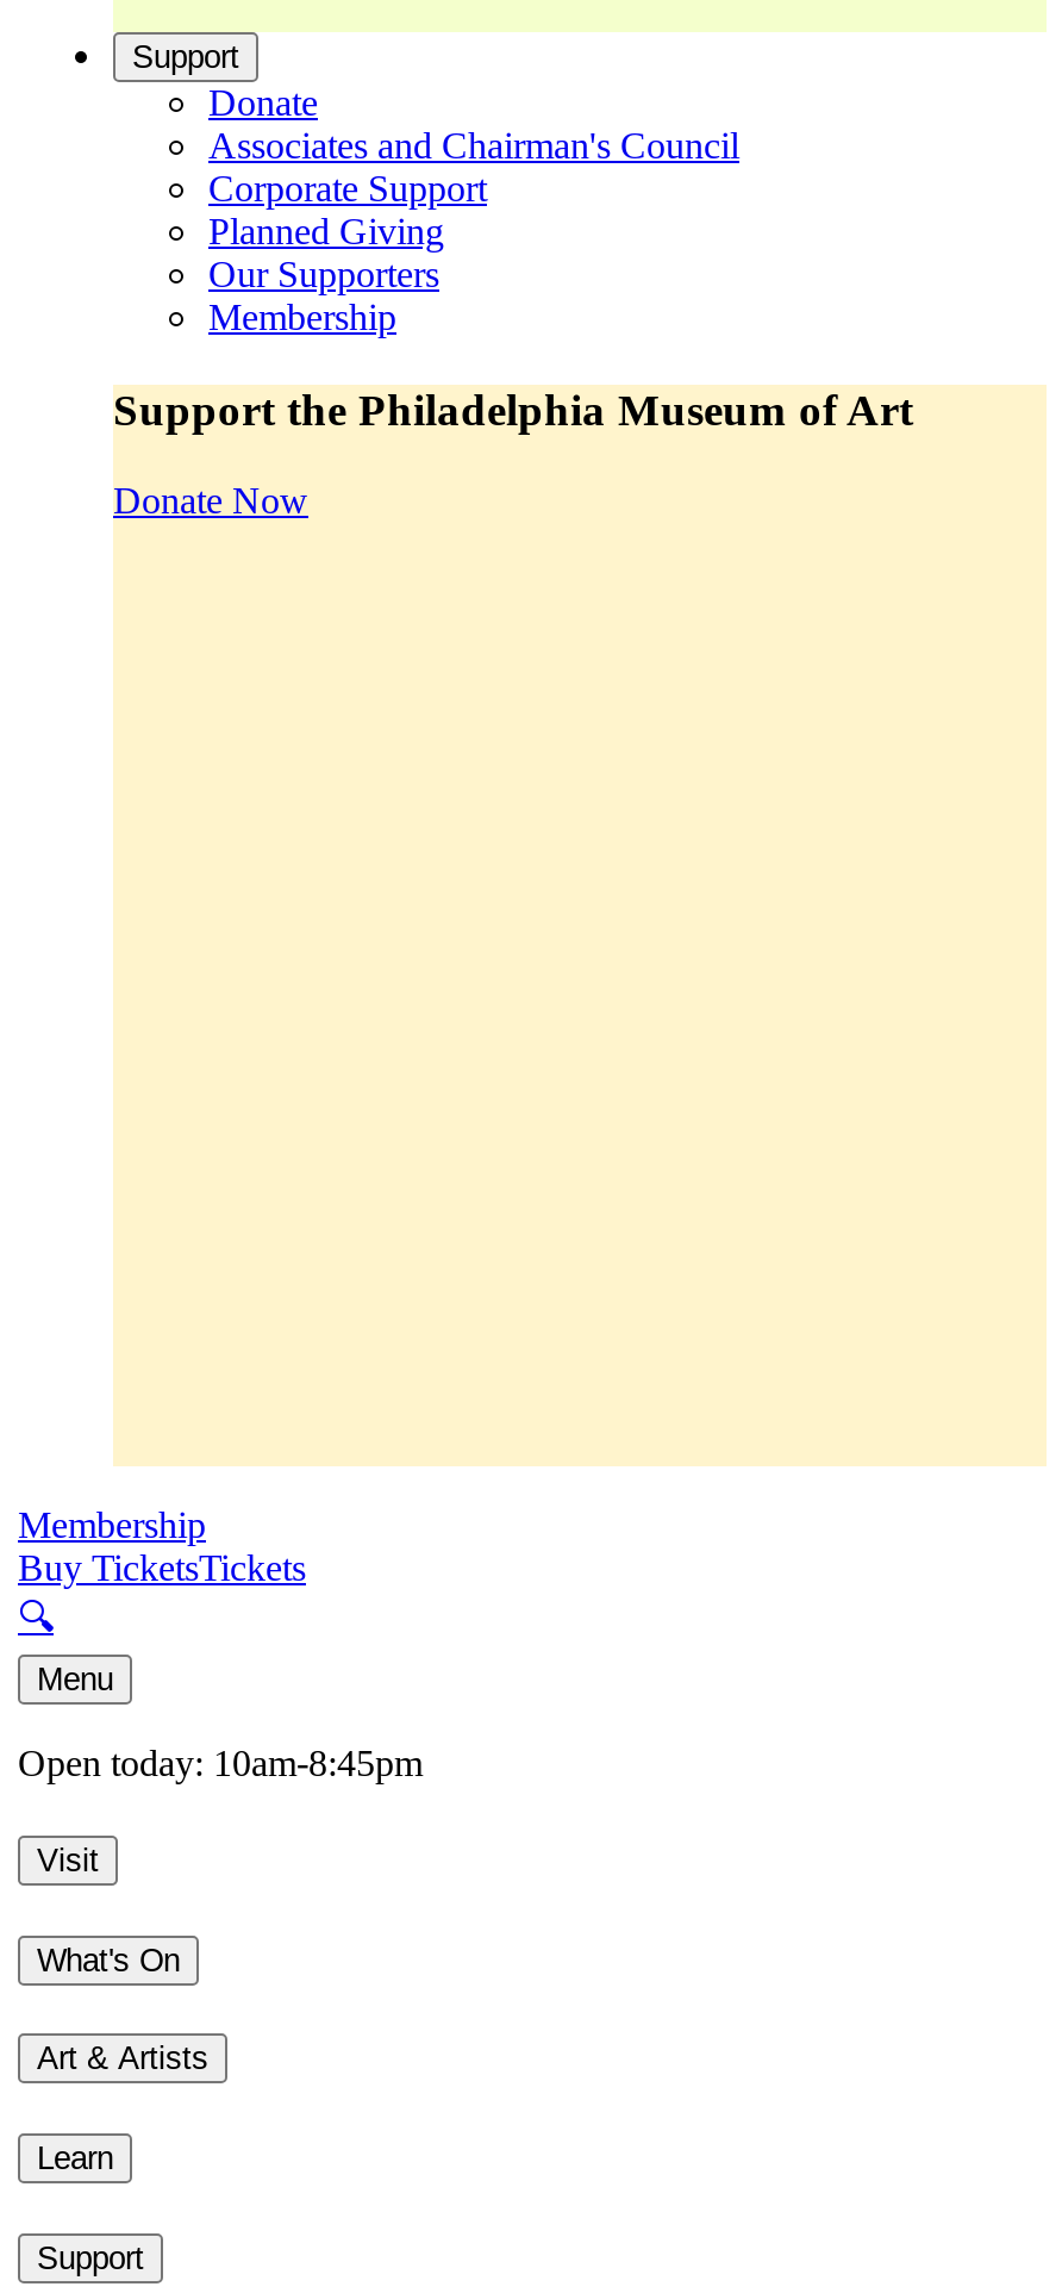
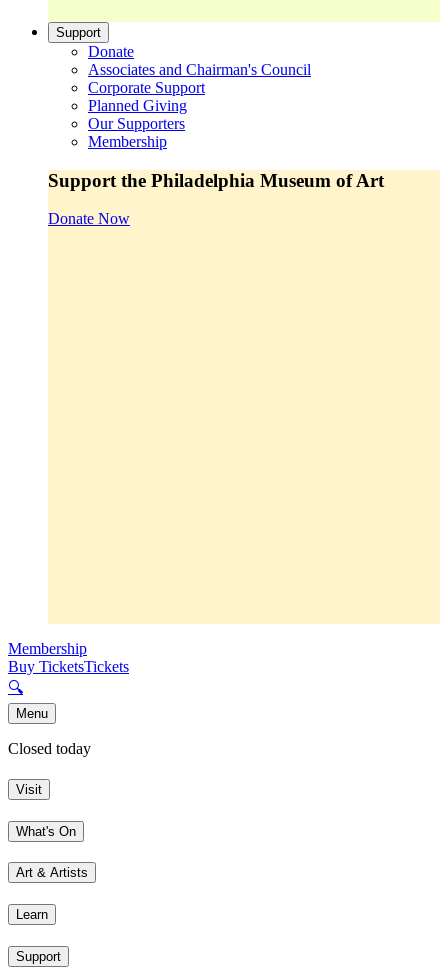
[18,1743,423,1784] Open today: 10am-8:45pm -> [8,740,91,757] Closed today

